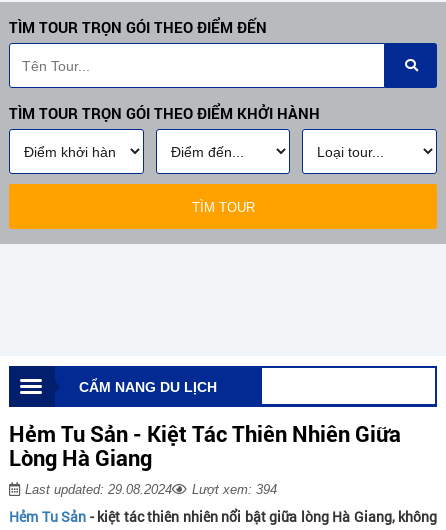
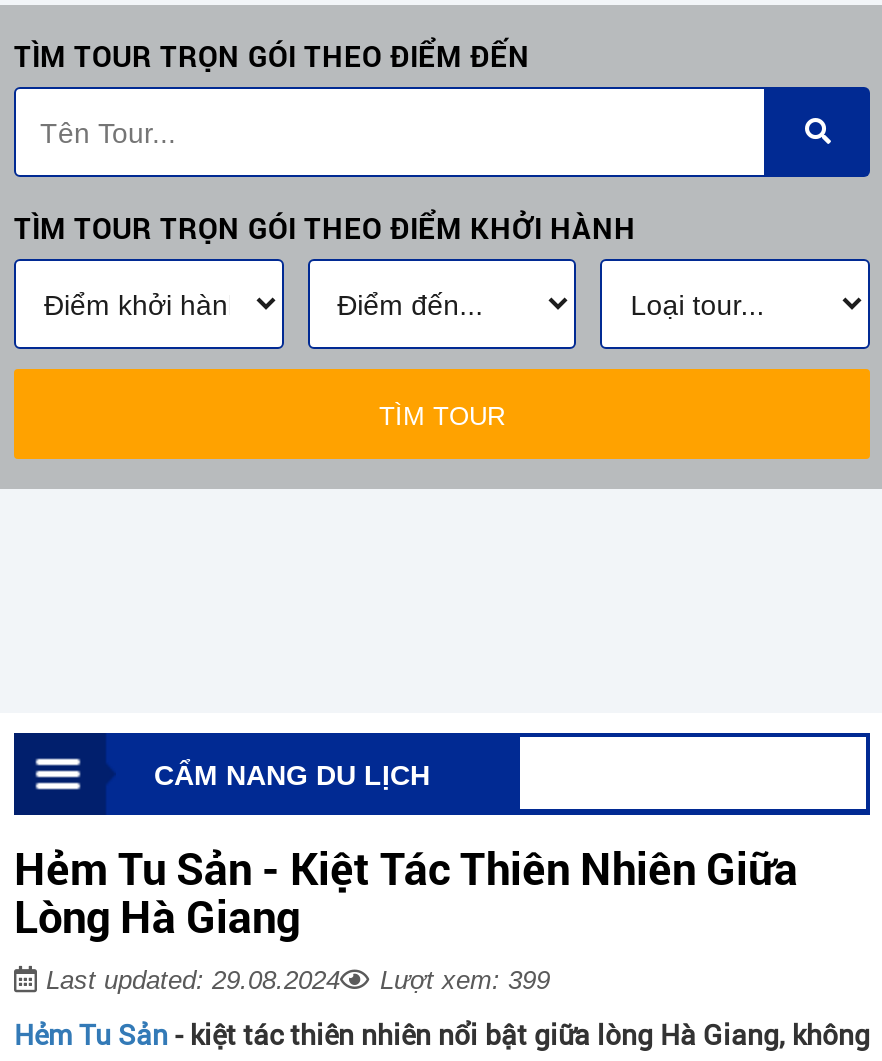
[25,482,277,497] Last updated: 29.08.2024 Lượt xem: 394 -> [46,965,550,995] Last updated: 29.08.2024 Lượt xem: 399

